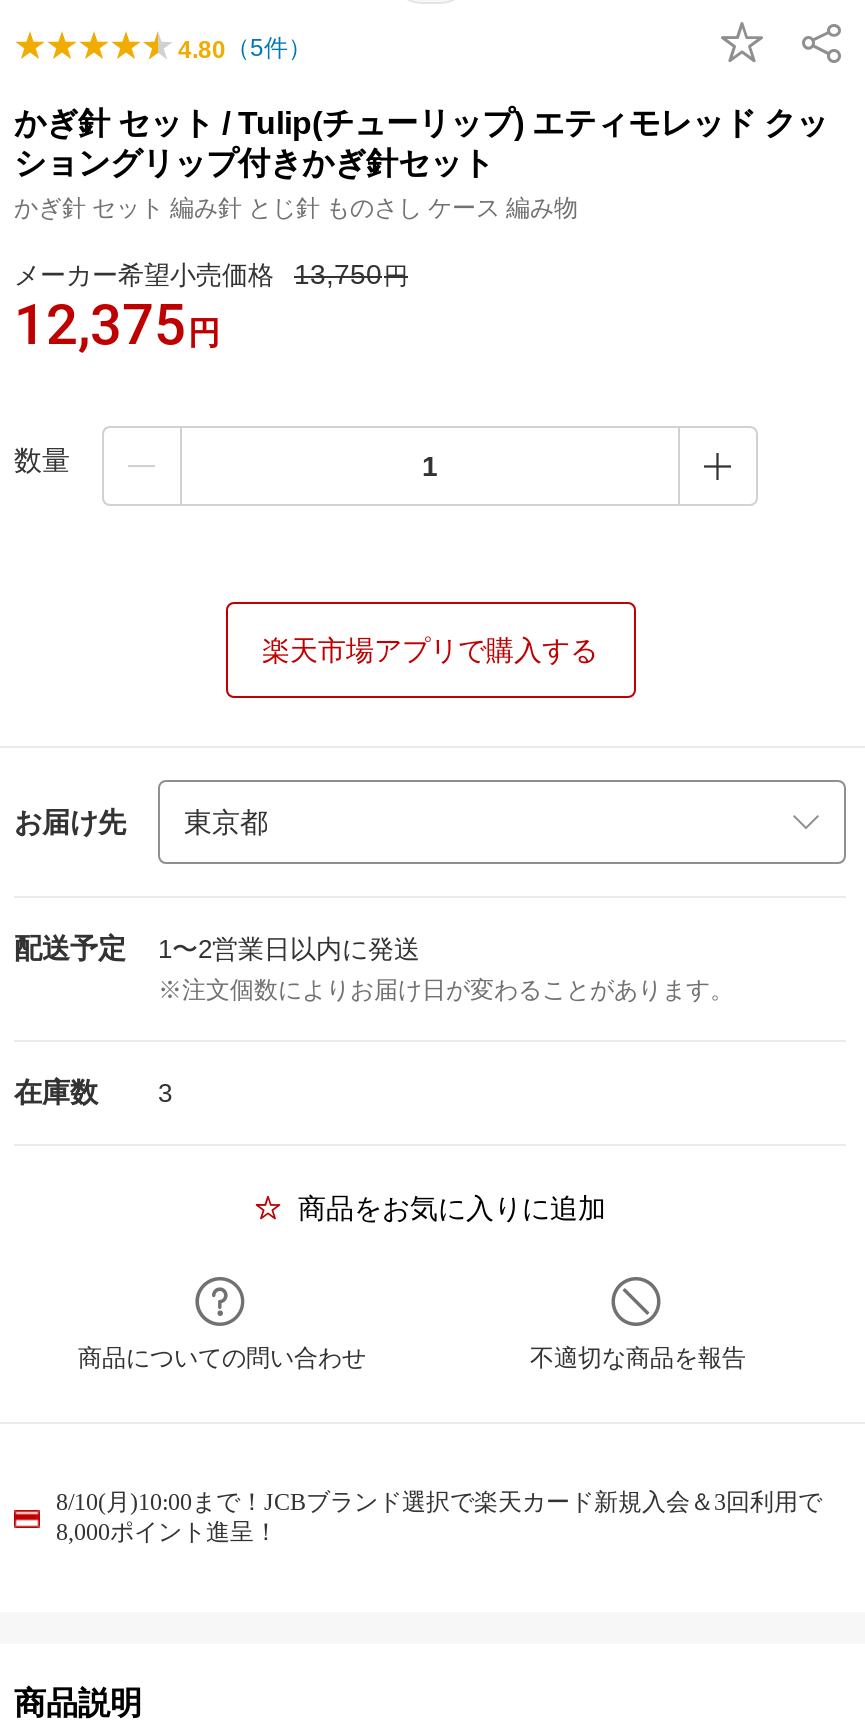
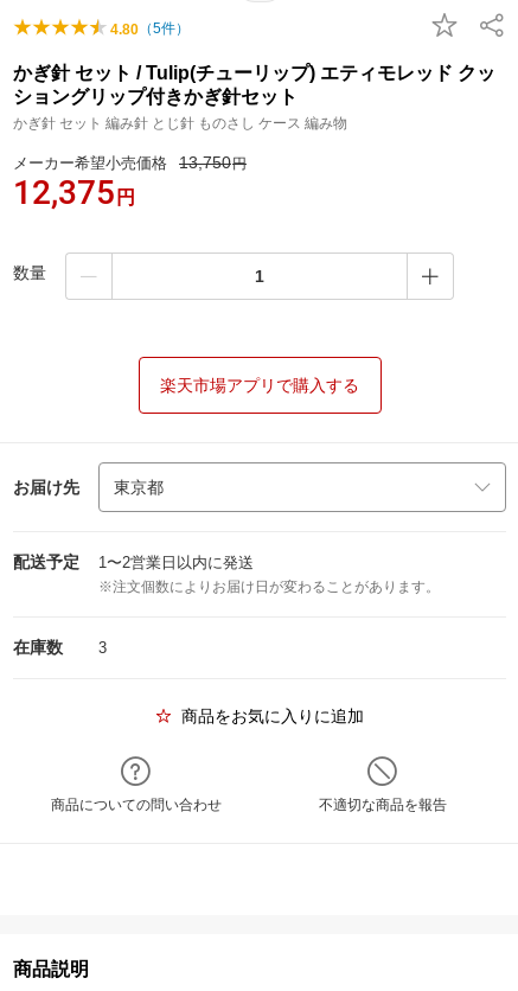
[56,1488,822,1546] 8/10(月)10:00まで！JCBブランド選択で楽天カード新規入会＆3回利用で | 8,000ポイント進呈！ -> none

